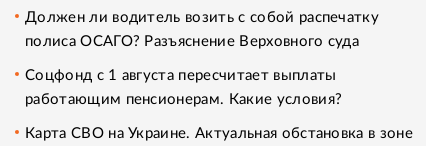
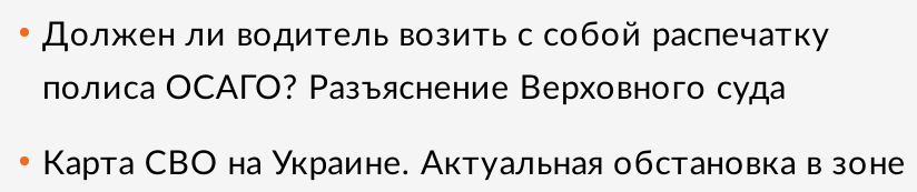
[25,68,342,107] Соцфонд с 1 августа пересчитает выплаты | работающим пенсионерам. Какие условия? -> none

